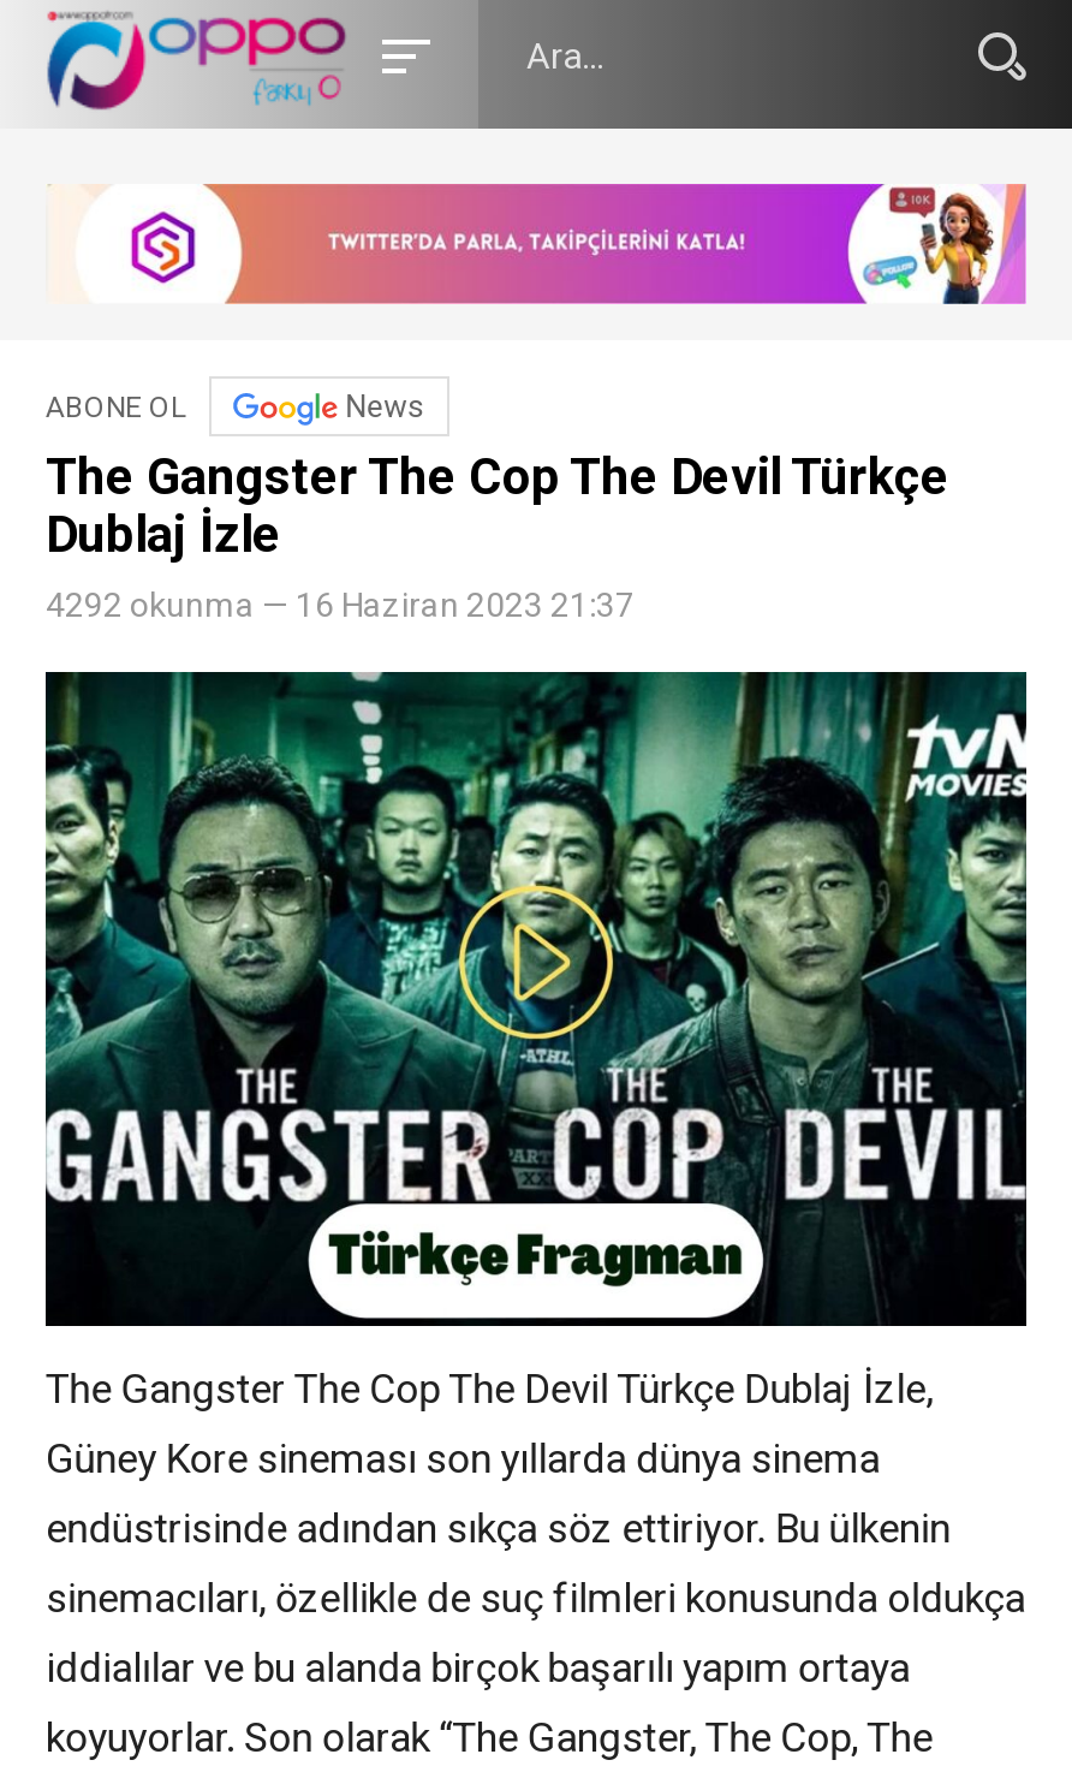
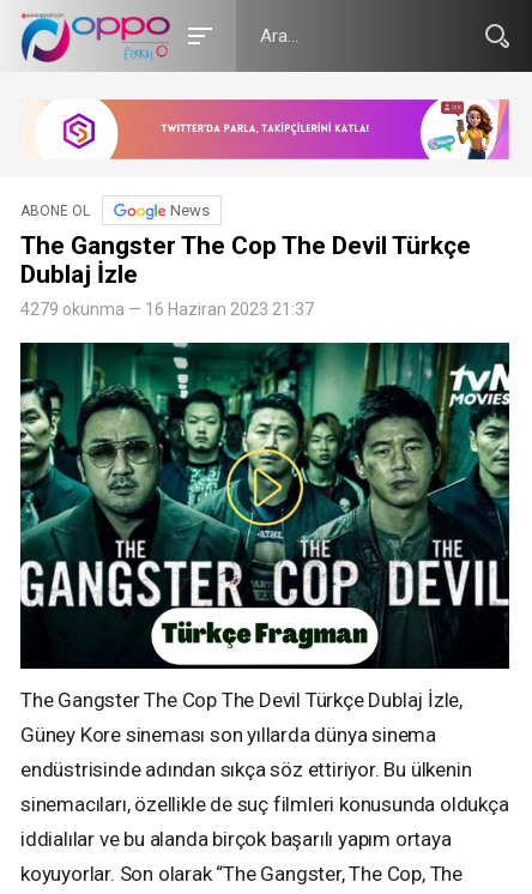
[46,586,635,625] 4292 okunma — 16 Haziran 2023 21:37 -> [20,300,314,319] 4279 okunma — 16 Haziran 2023 21:37

